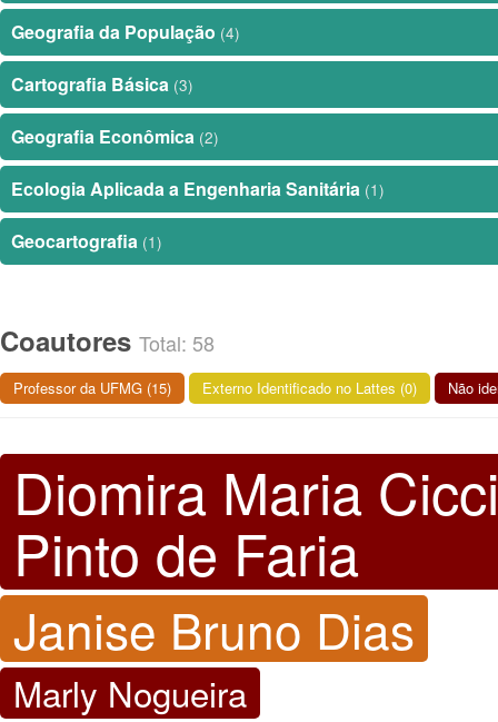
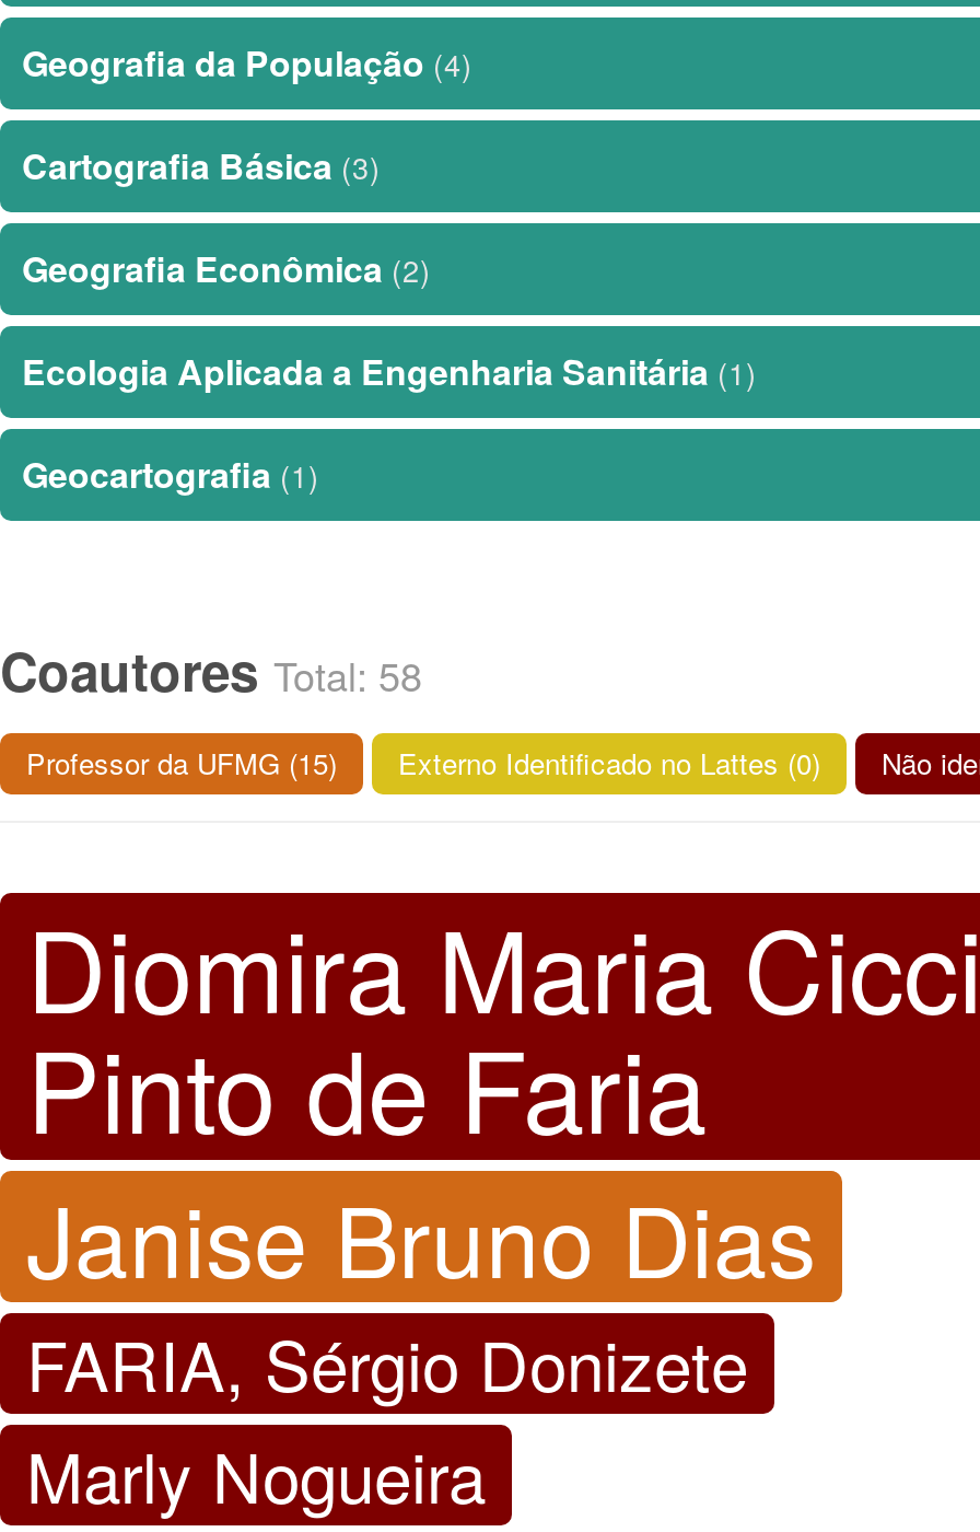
none -> [26,1312,748,1411] FARIA, Sérgio Donizete

